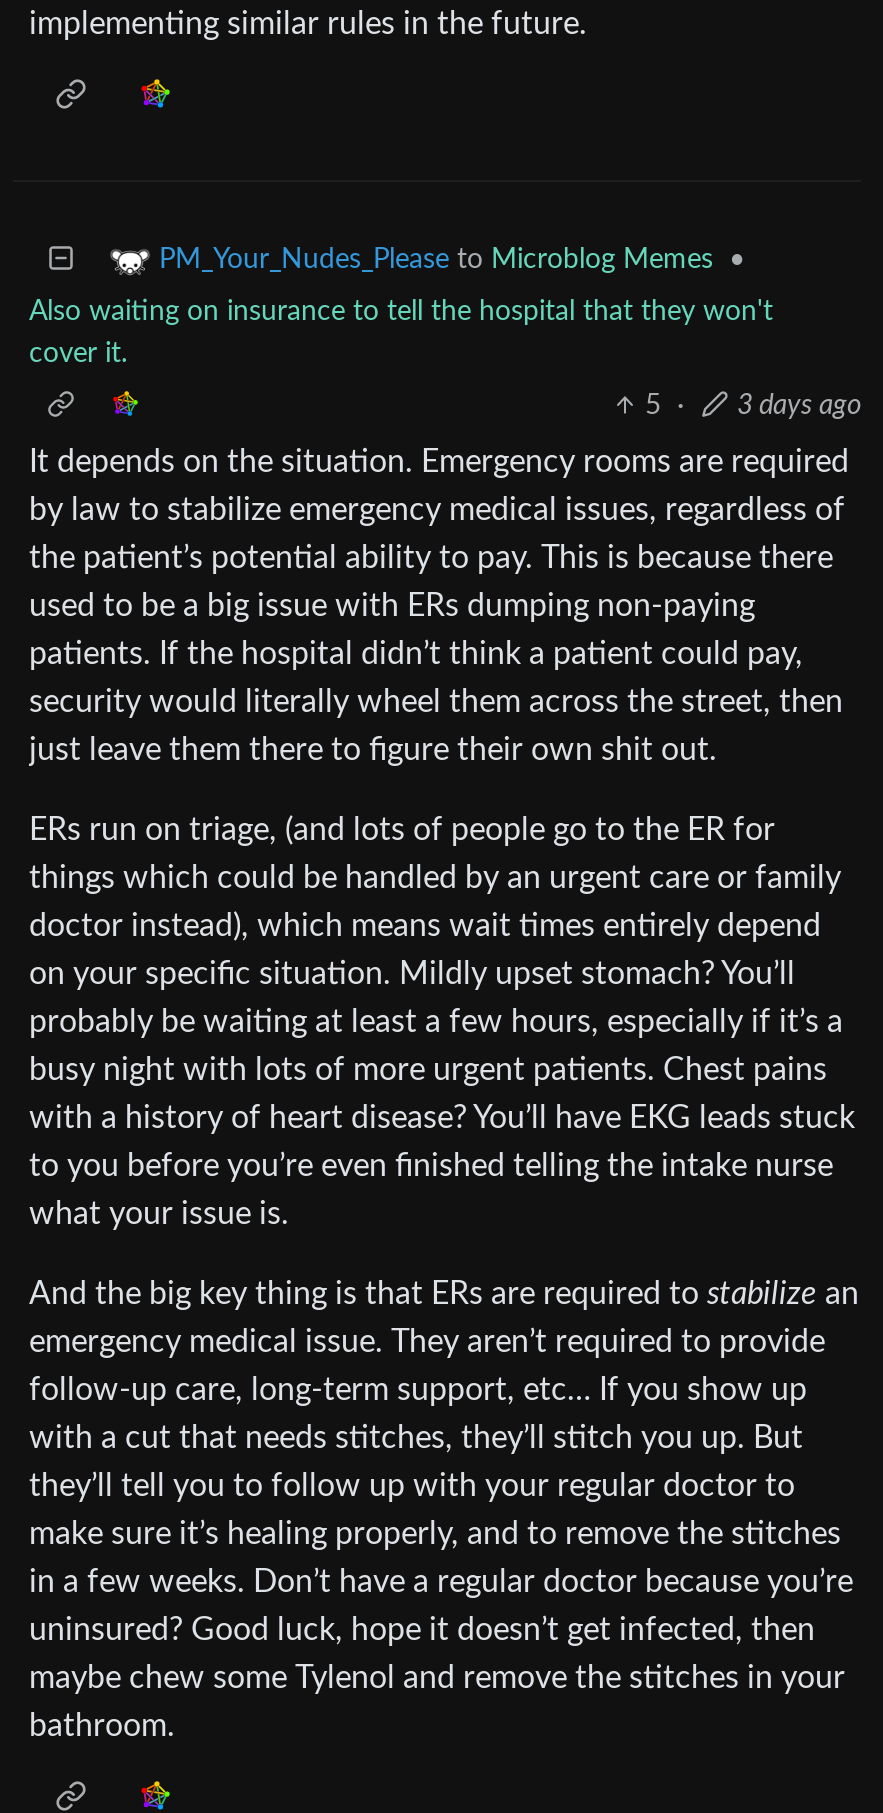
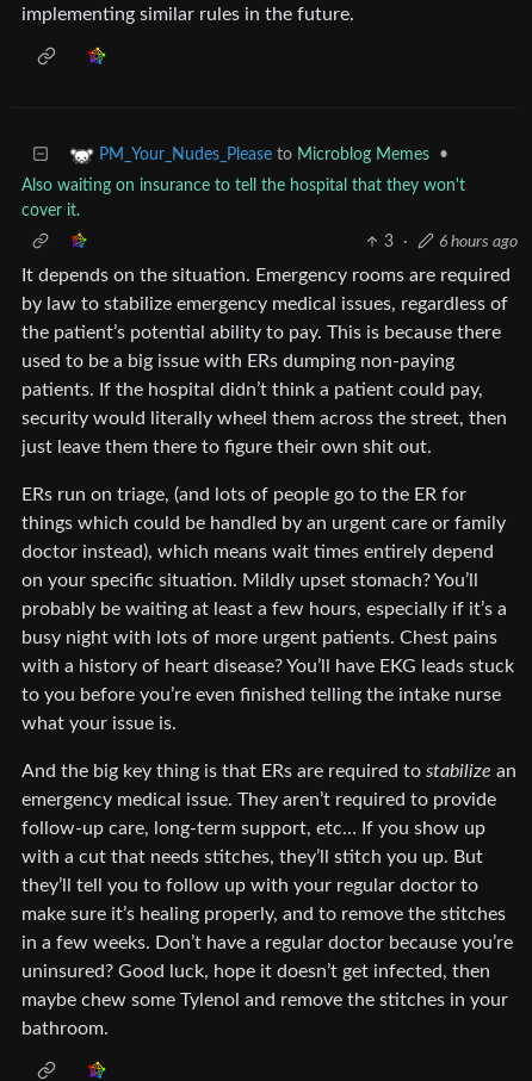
[645,392,685,420] 5 · -> [384,233,408,250] 3 ·
[737,392,861,420] 3 days ago -> [439,233,518,250] 6 hours ago

